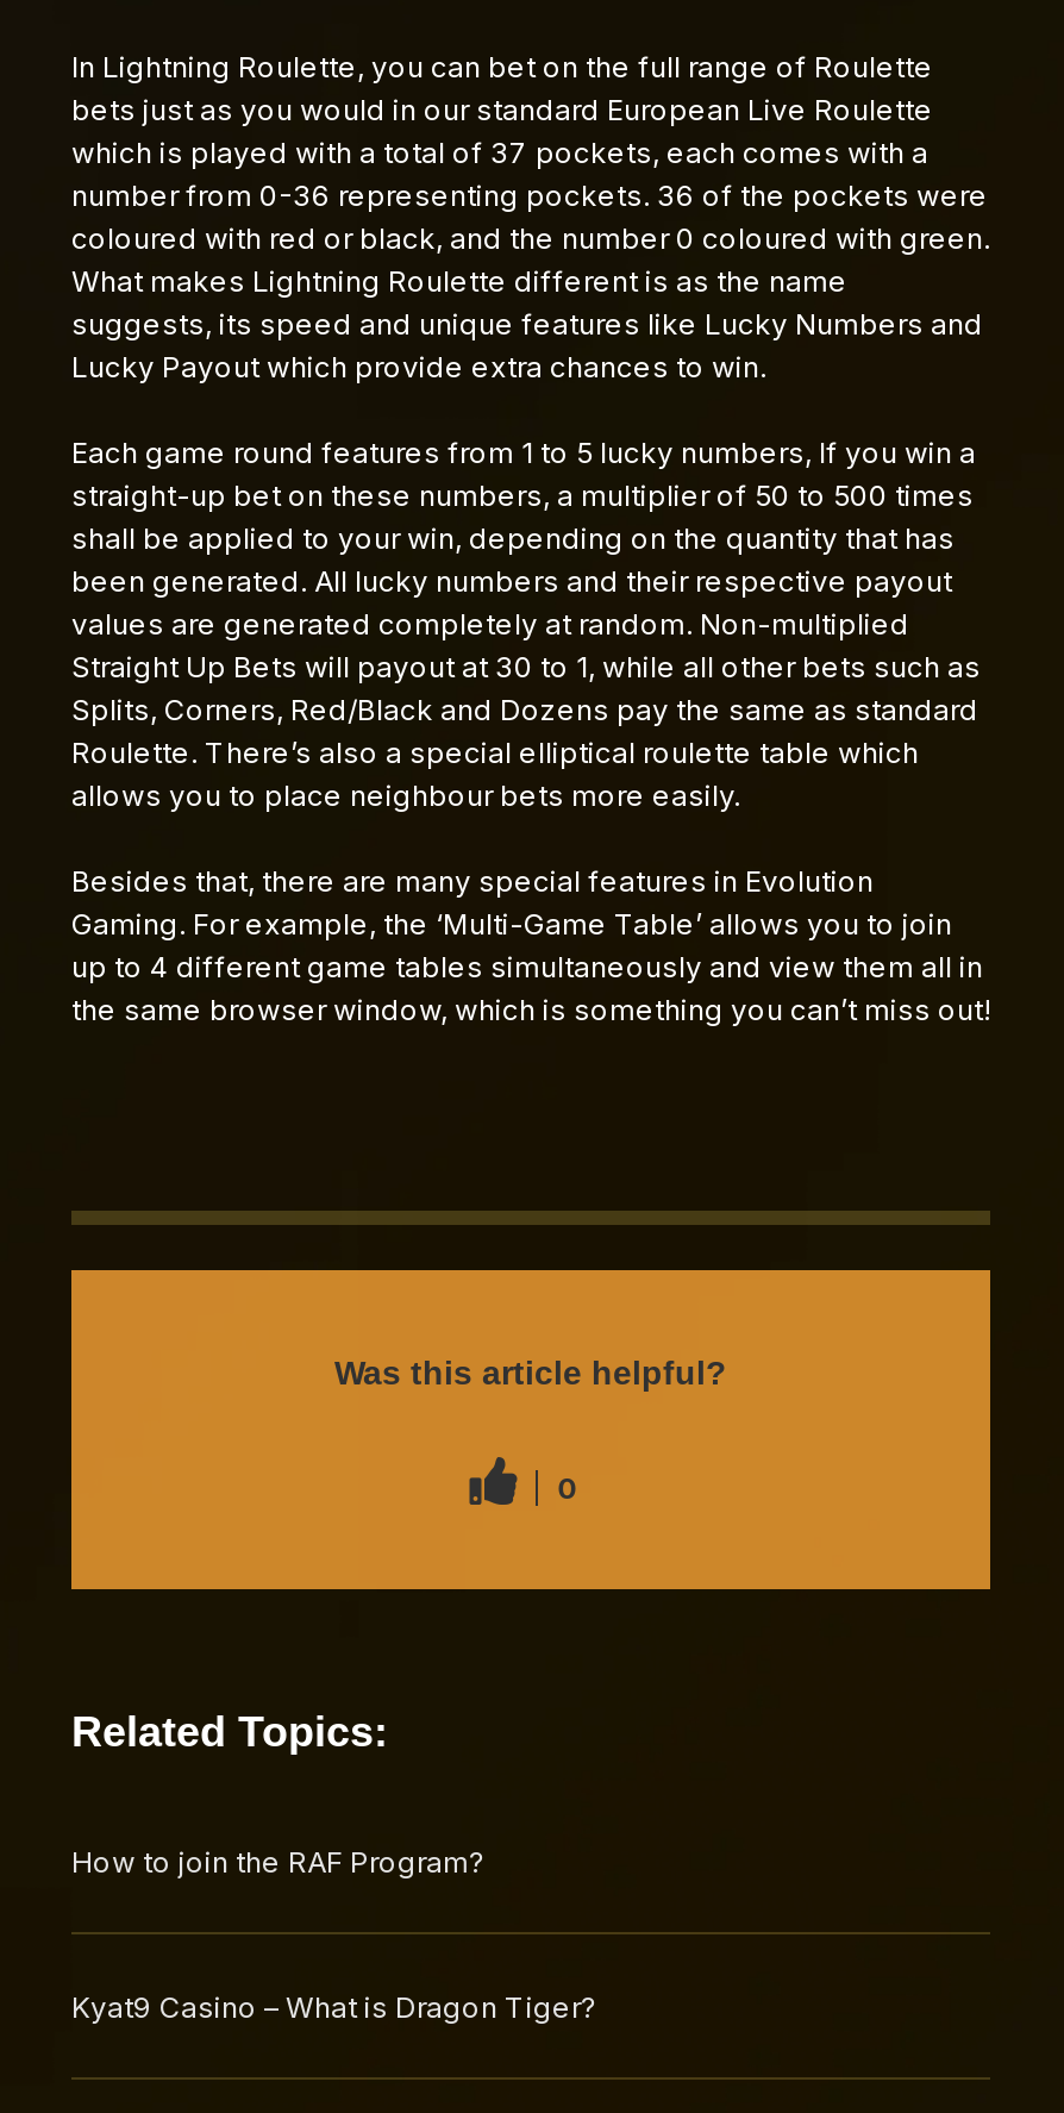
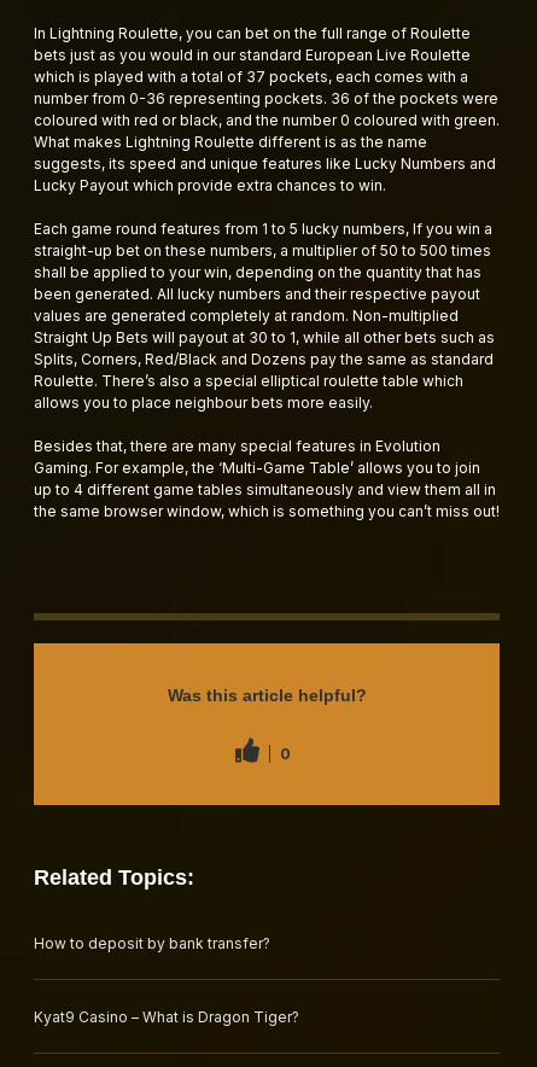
[71,1845,483,1881] How to join the RAF Program? -> [34,935,270,953] How to deposit by bank transfer?

